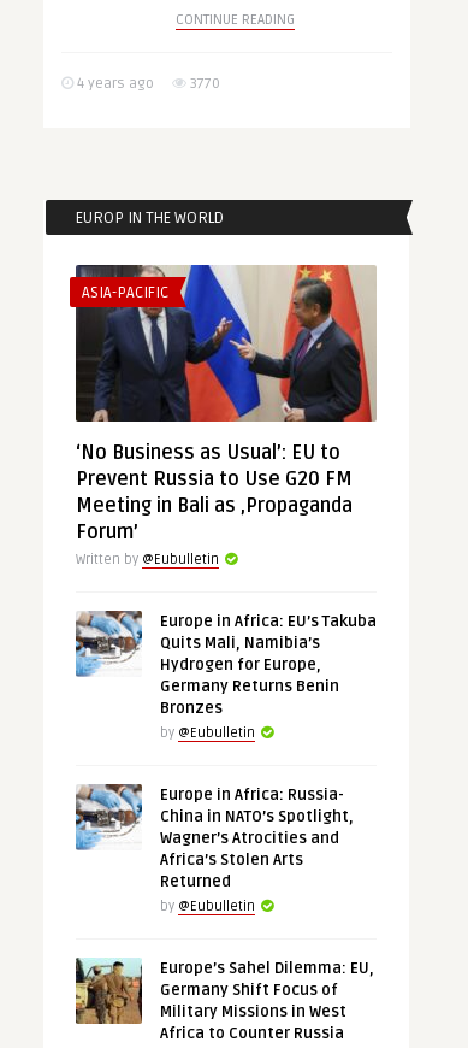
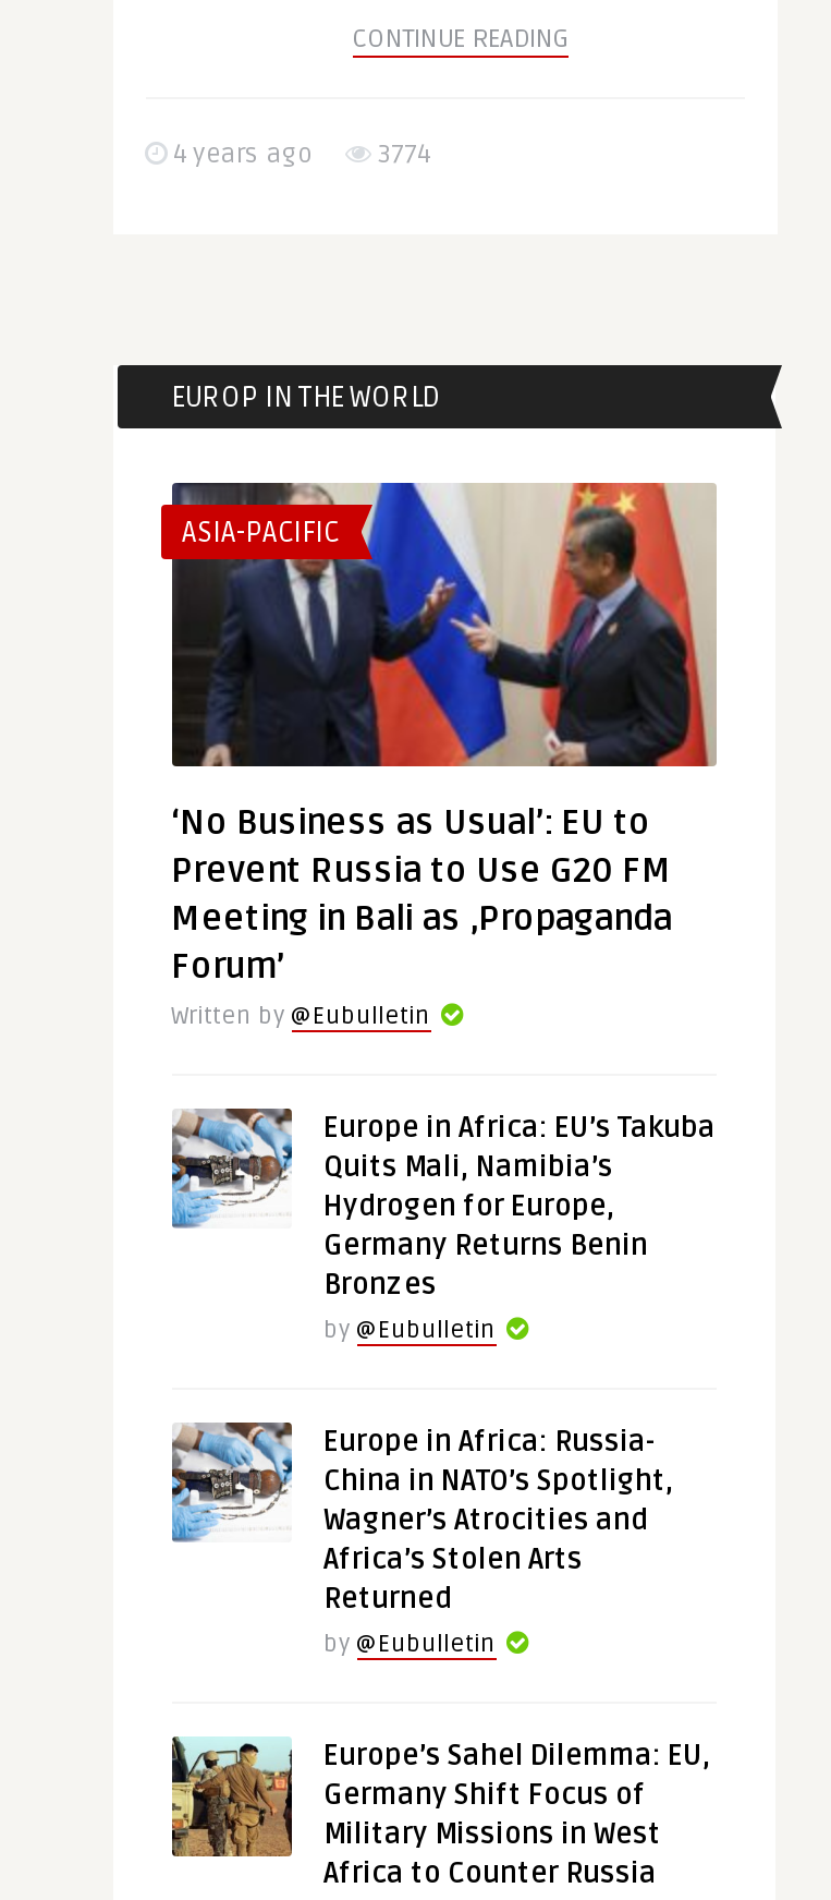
[73,75,220,93] 4 years ago 3770 -> [167,138,430,171] 4 years ago 3774

